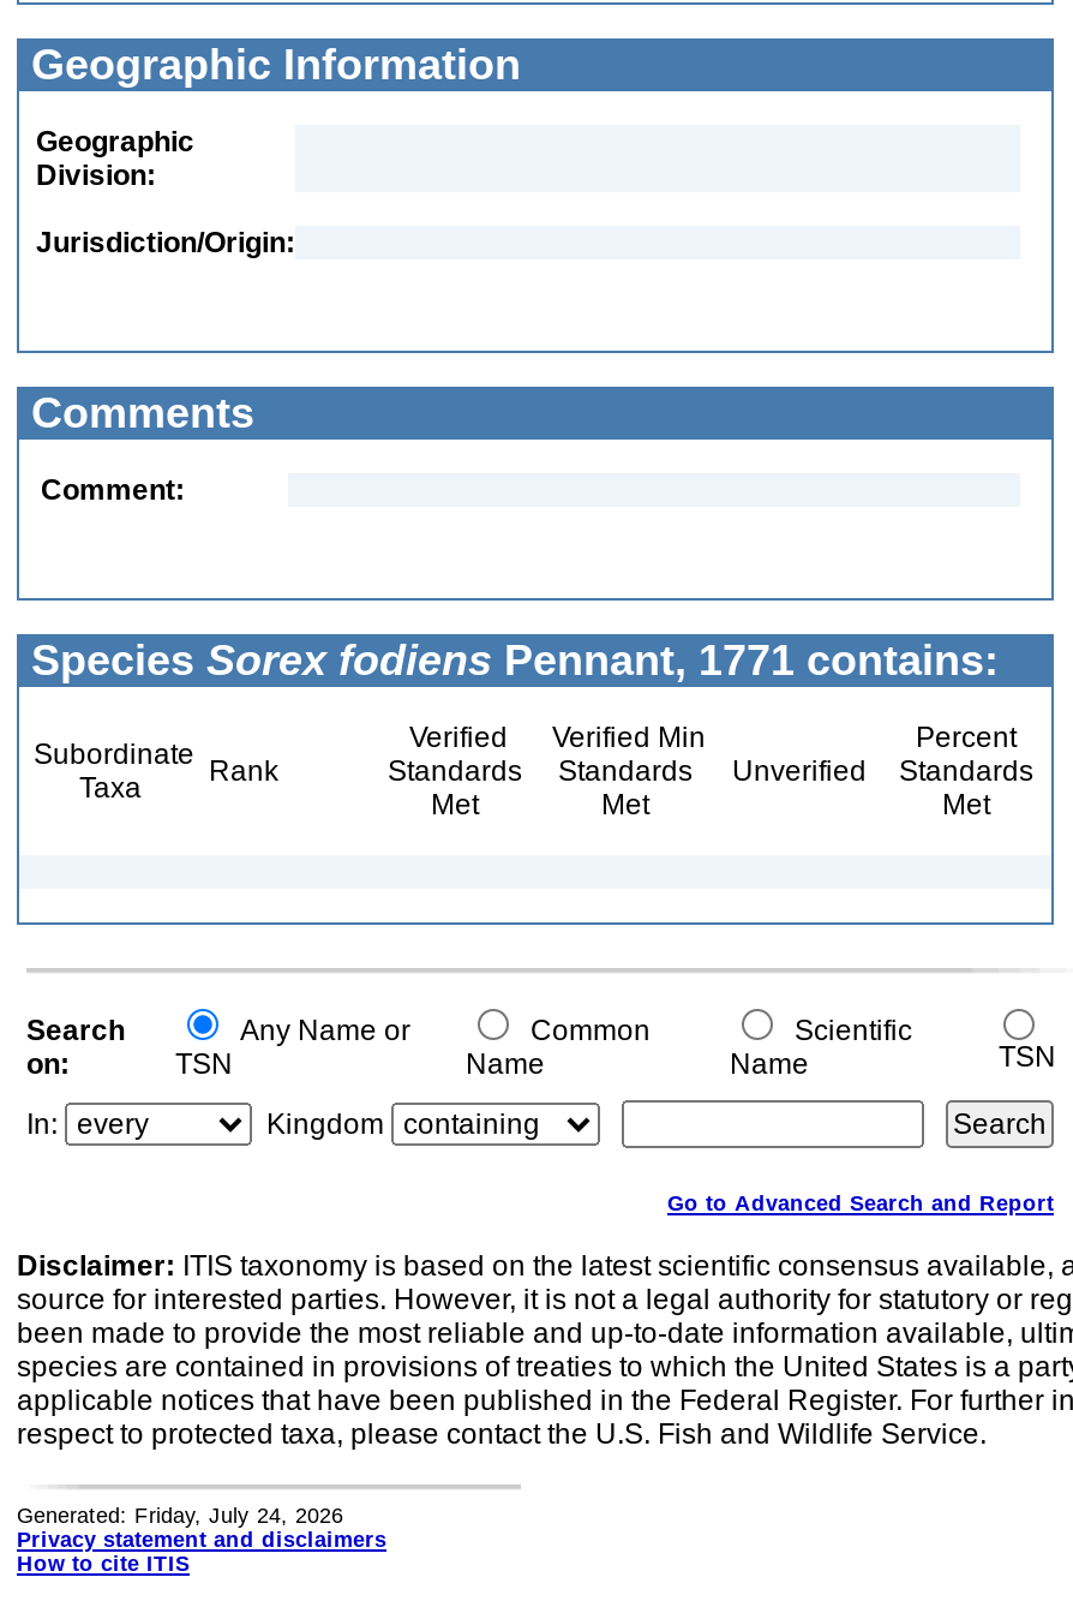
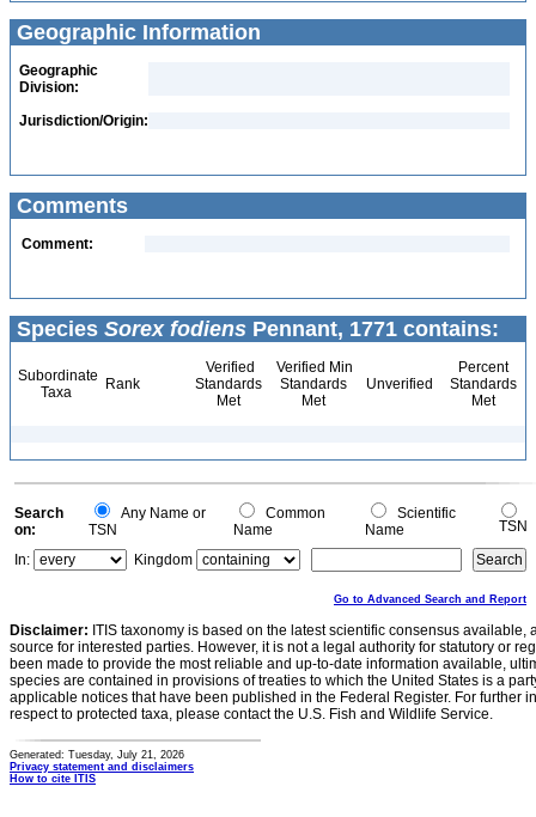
[17,1504,343,1528] Generated: Friday, July 24, 2026 -> [10,749,184,761] Generated: Tuesday, July 21, 2026

